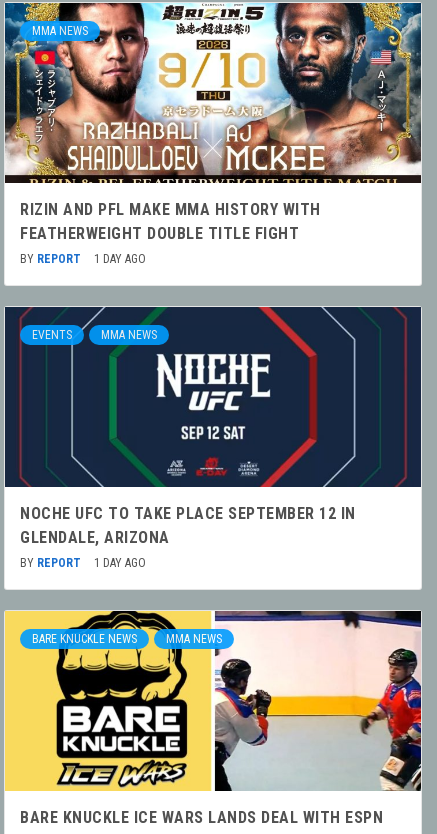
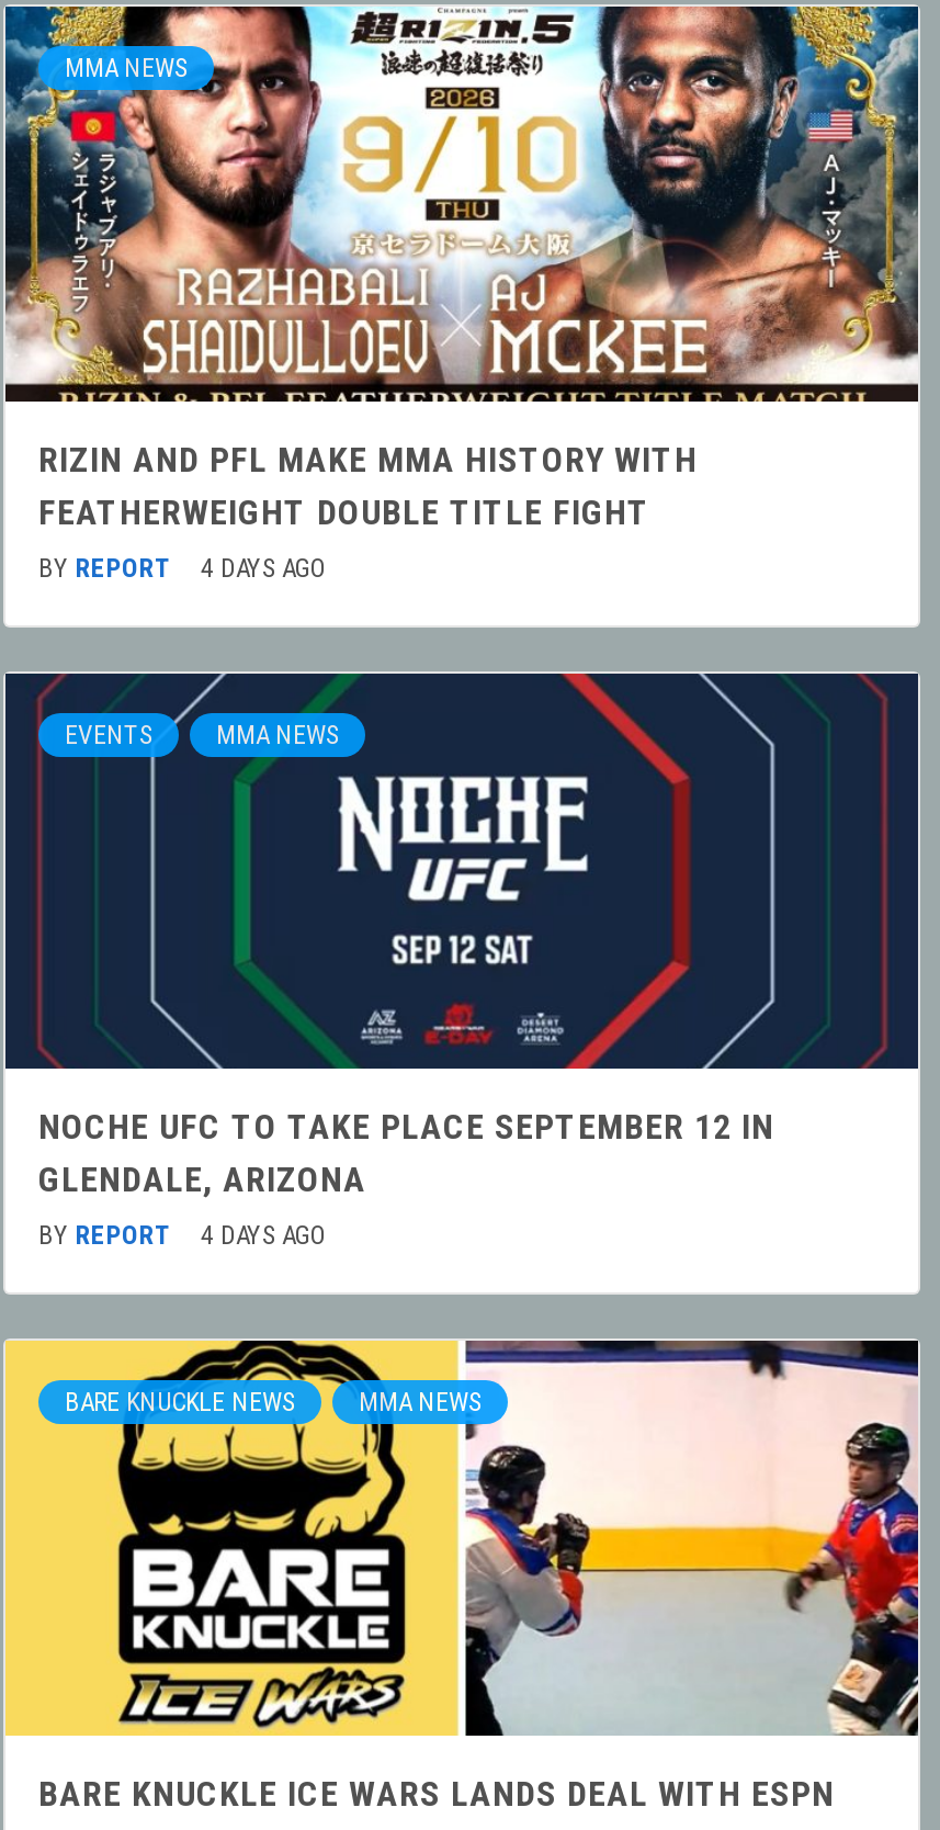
[20,252,146,266] BY REPORT 1 DAY AGO -> [38,554,328,585] BY REPORT 4 DAYS AGO
[20,556,146,570] BY REPORT 1 DAY AGO -> [38,1221,328,1252] BY REPORT 4 DAYS AGO

